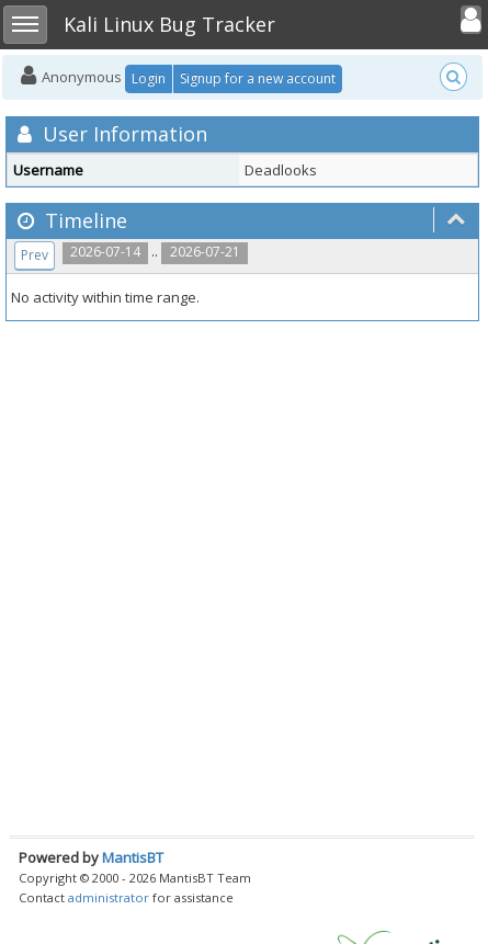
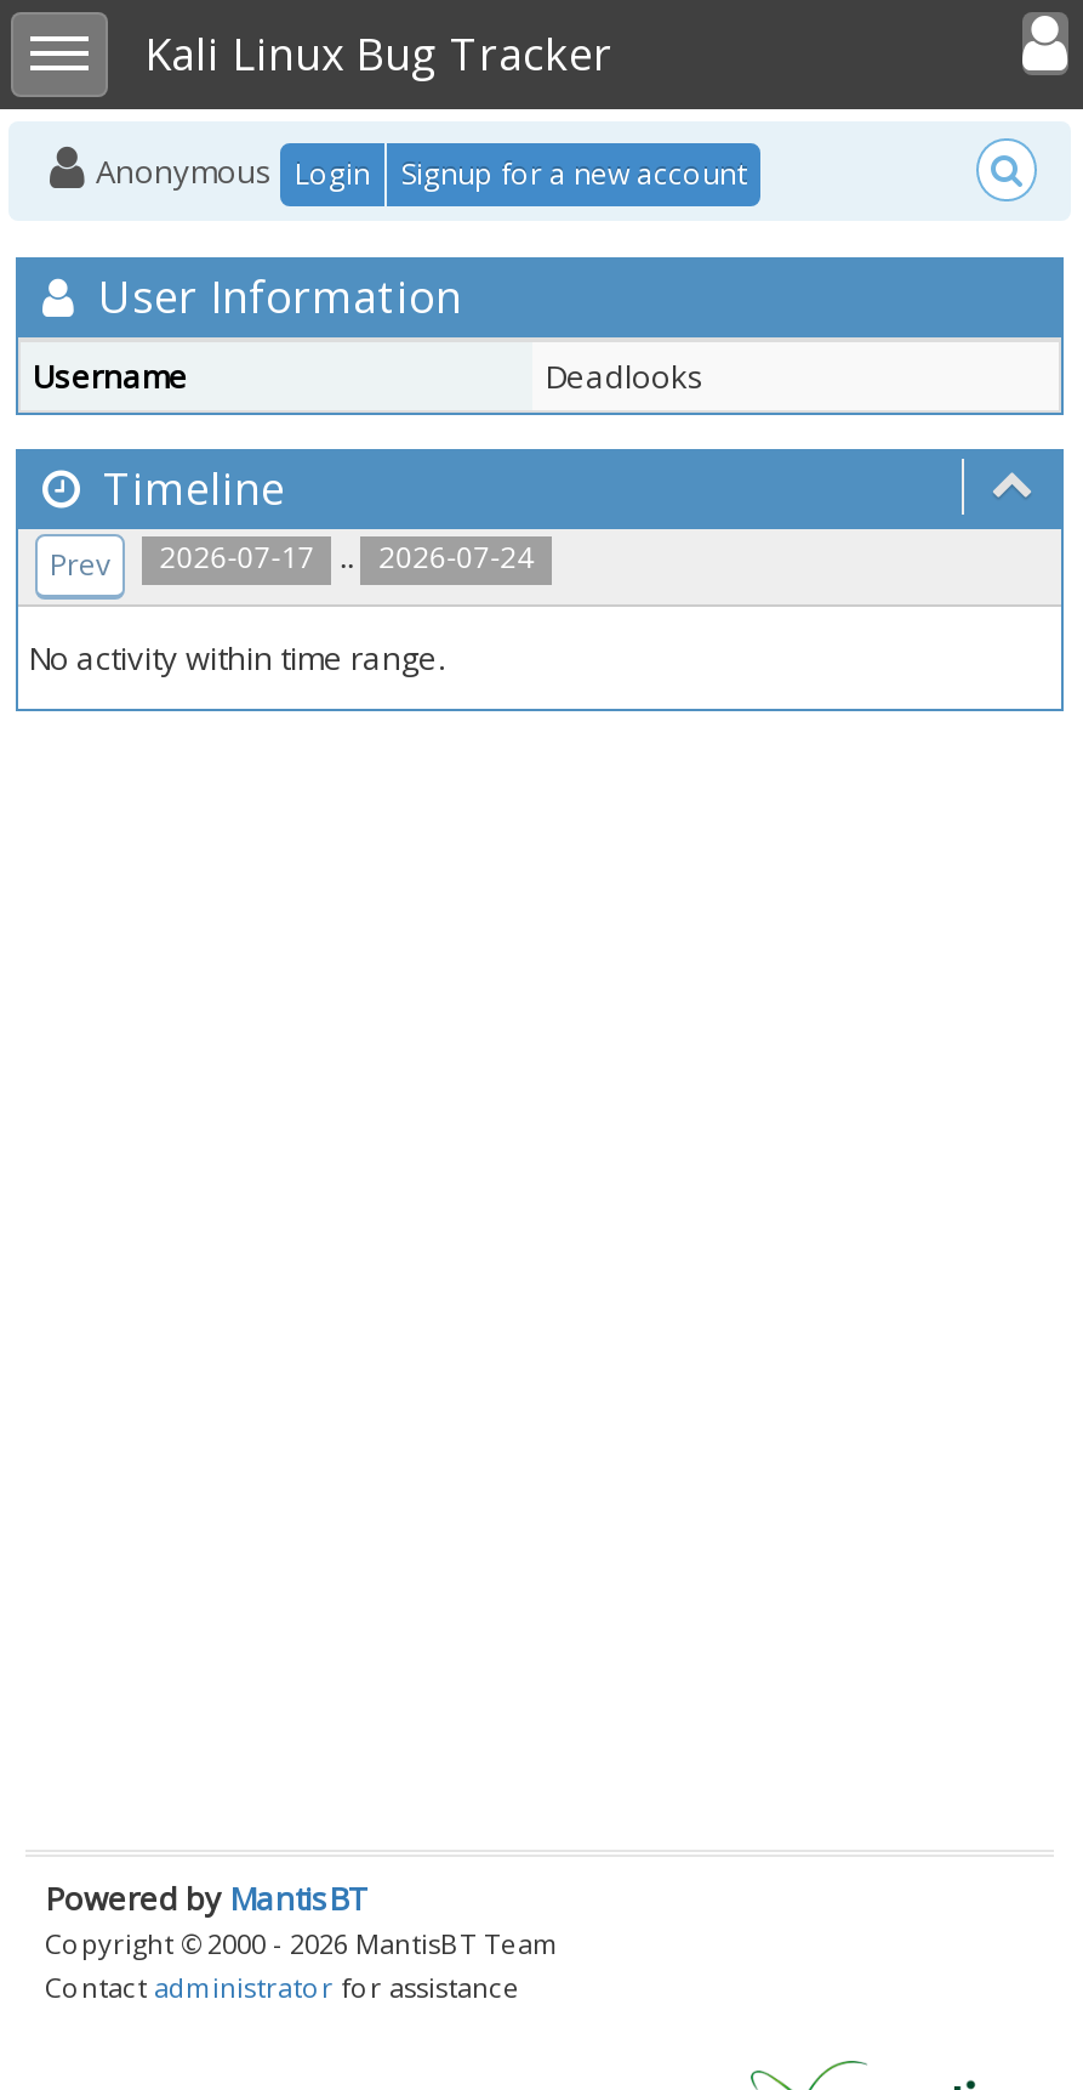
[21,241,240,264] Prev 2026-07-14 .. 2026-07-21 -> [50,534,534,585] Prev 2026-07-17 .. 2026-07-24

